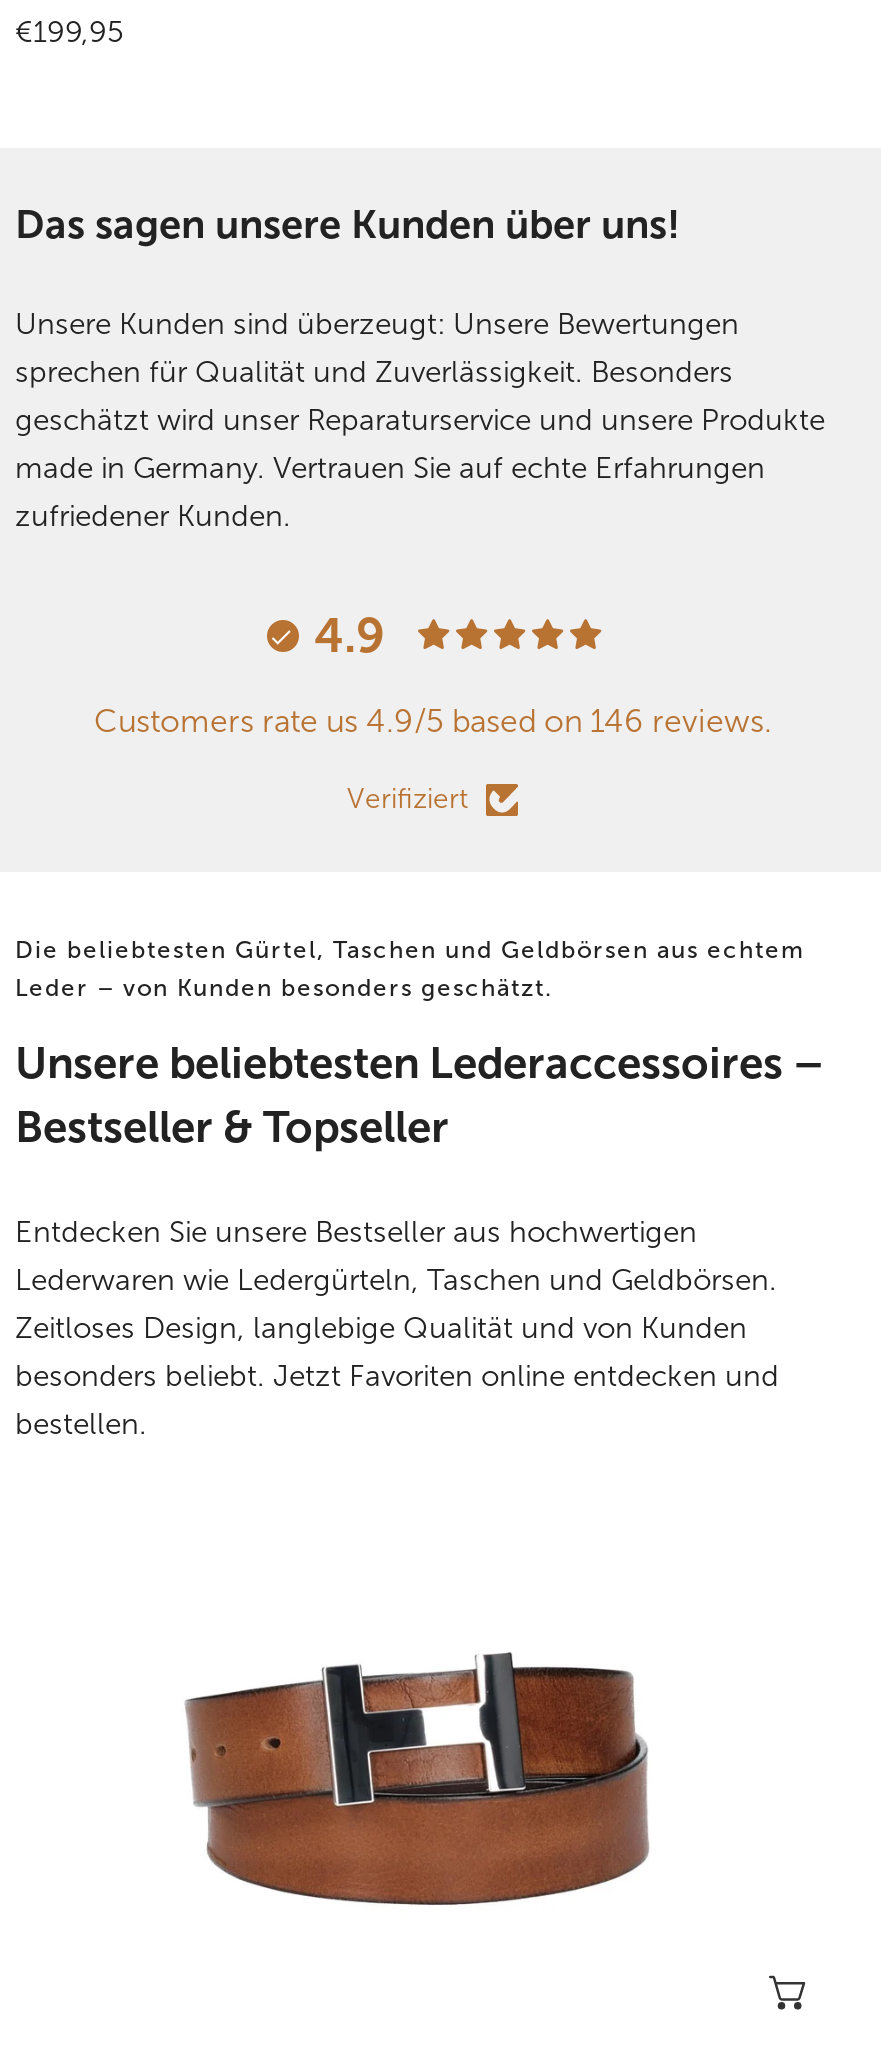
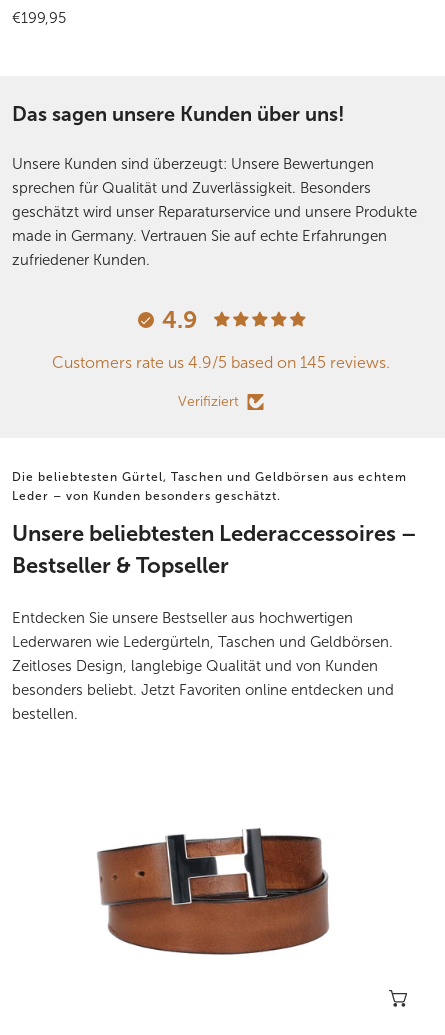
[94,701,772,739] Customers rate us 4.9/5 based on 146 reviews. -> [52,353,390,372] Customers rate us 4.9/5 based on 145 reviews.

